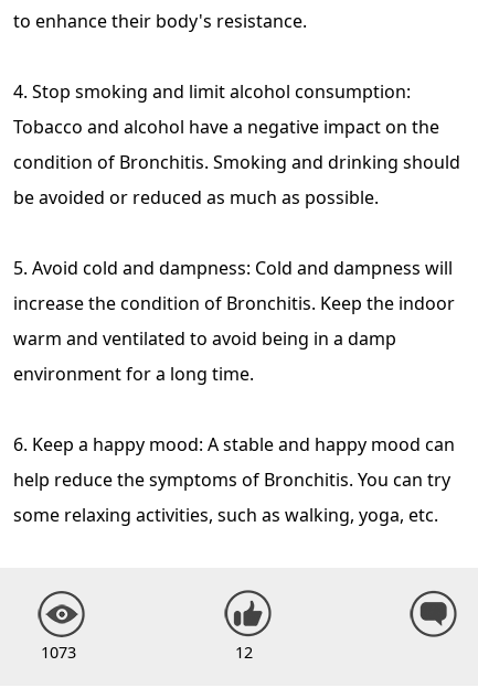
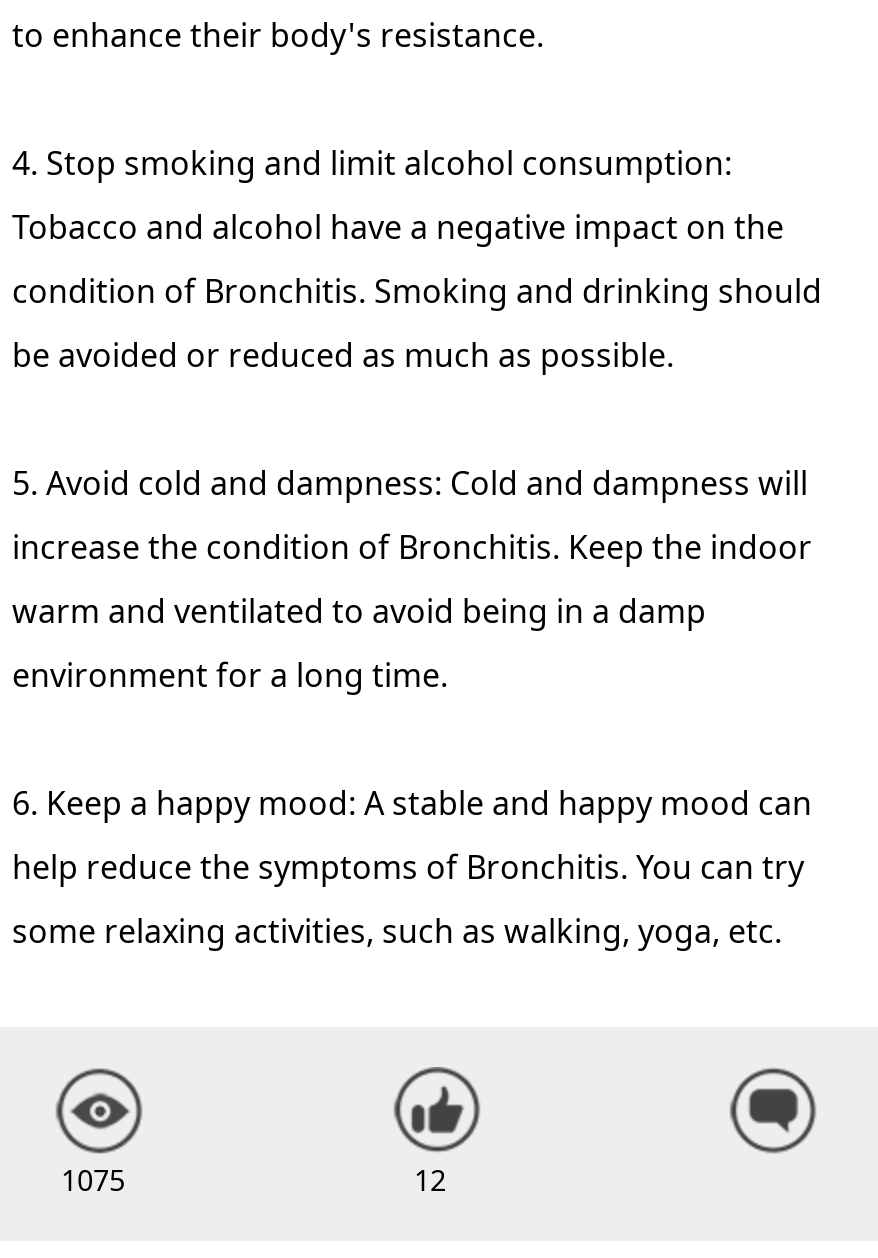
[40,642,76,663] 1073 -> [61,1161,125,1199] 1075

